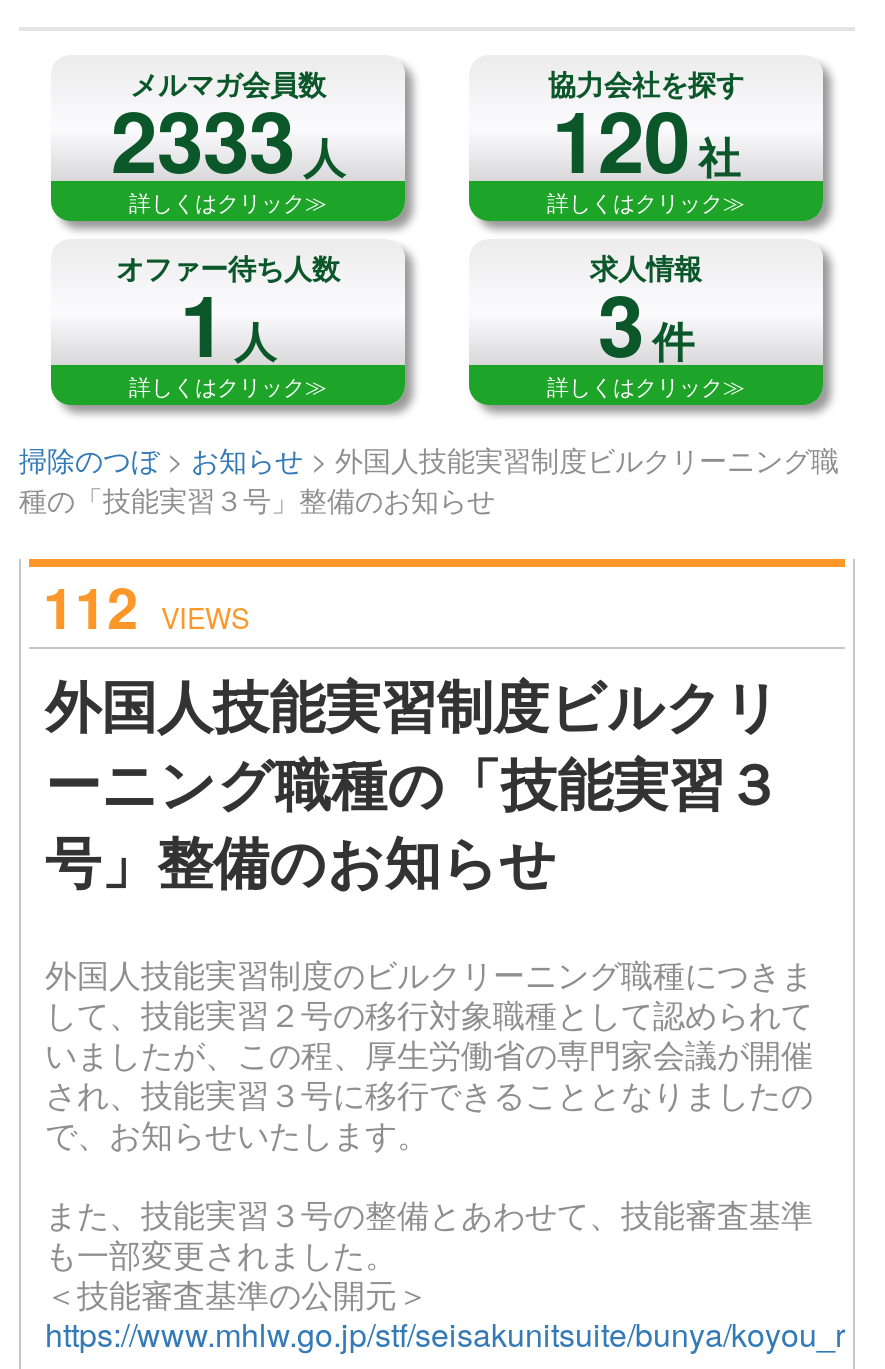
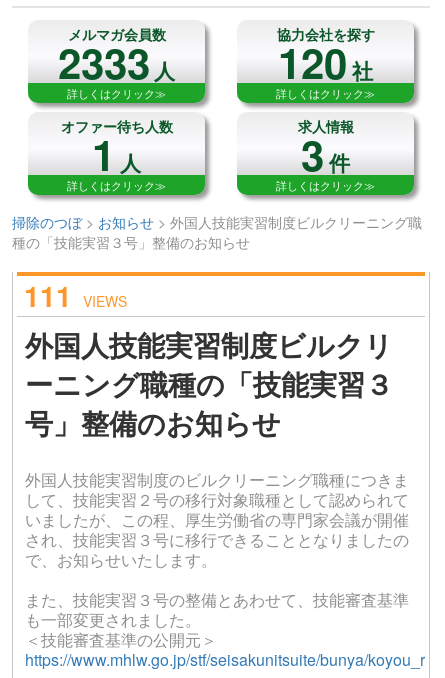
[43,565,249,647] 112 VIEWS -> [24,275,127,316] 111 VIEWS

